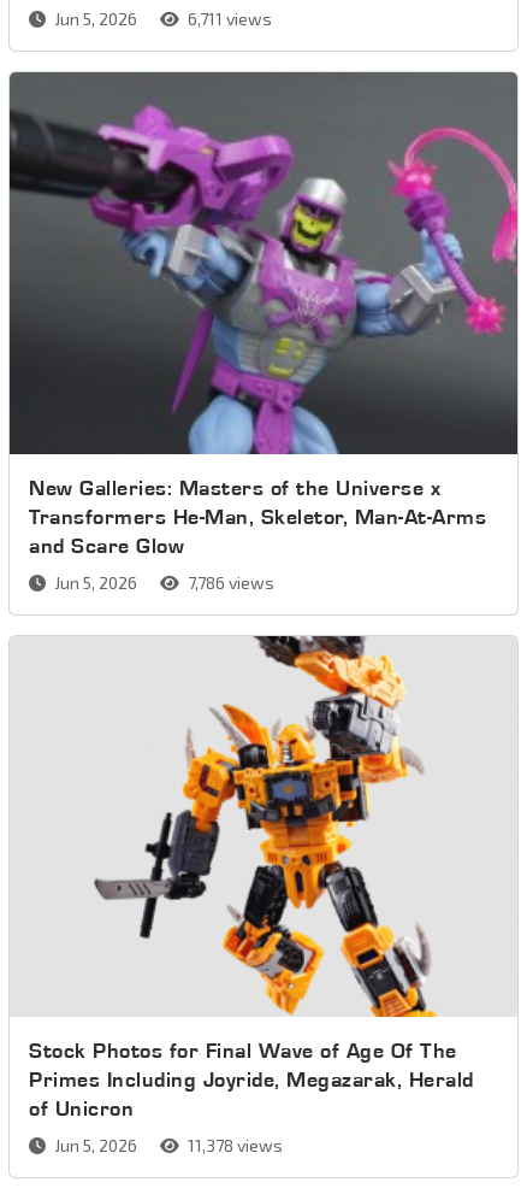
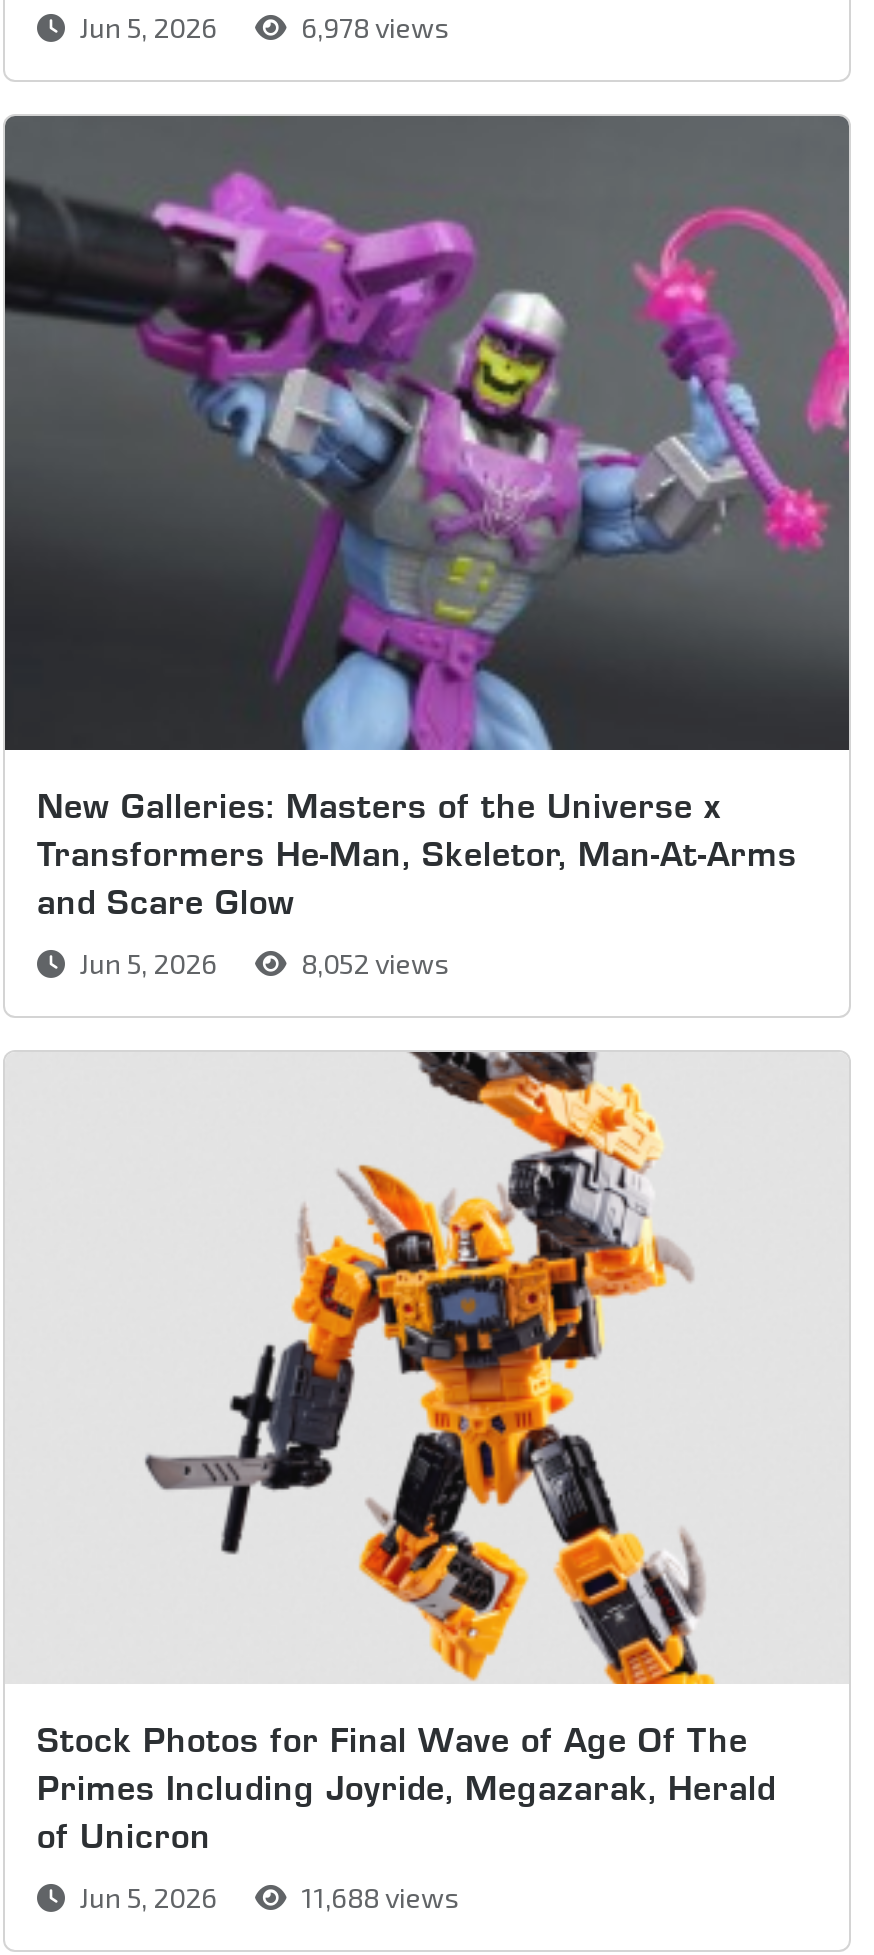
[184,9,272,29] 6,711 views -> [295,10,451,44] 6,978 views
[184,572,274,592] 7,786 views -> [295,945,451,979] 8,052 views
[184,1135,283,1156] 11,378 views -> [295,1880,461,1914] 11,688 views

